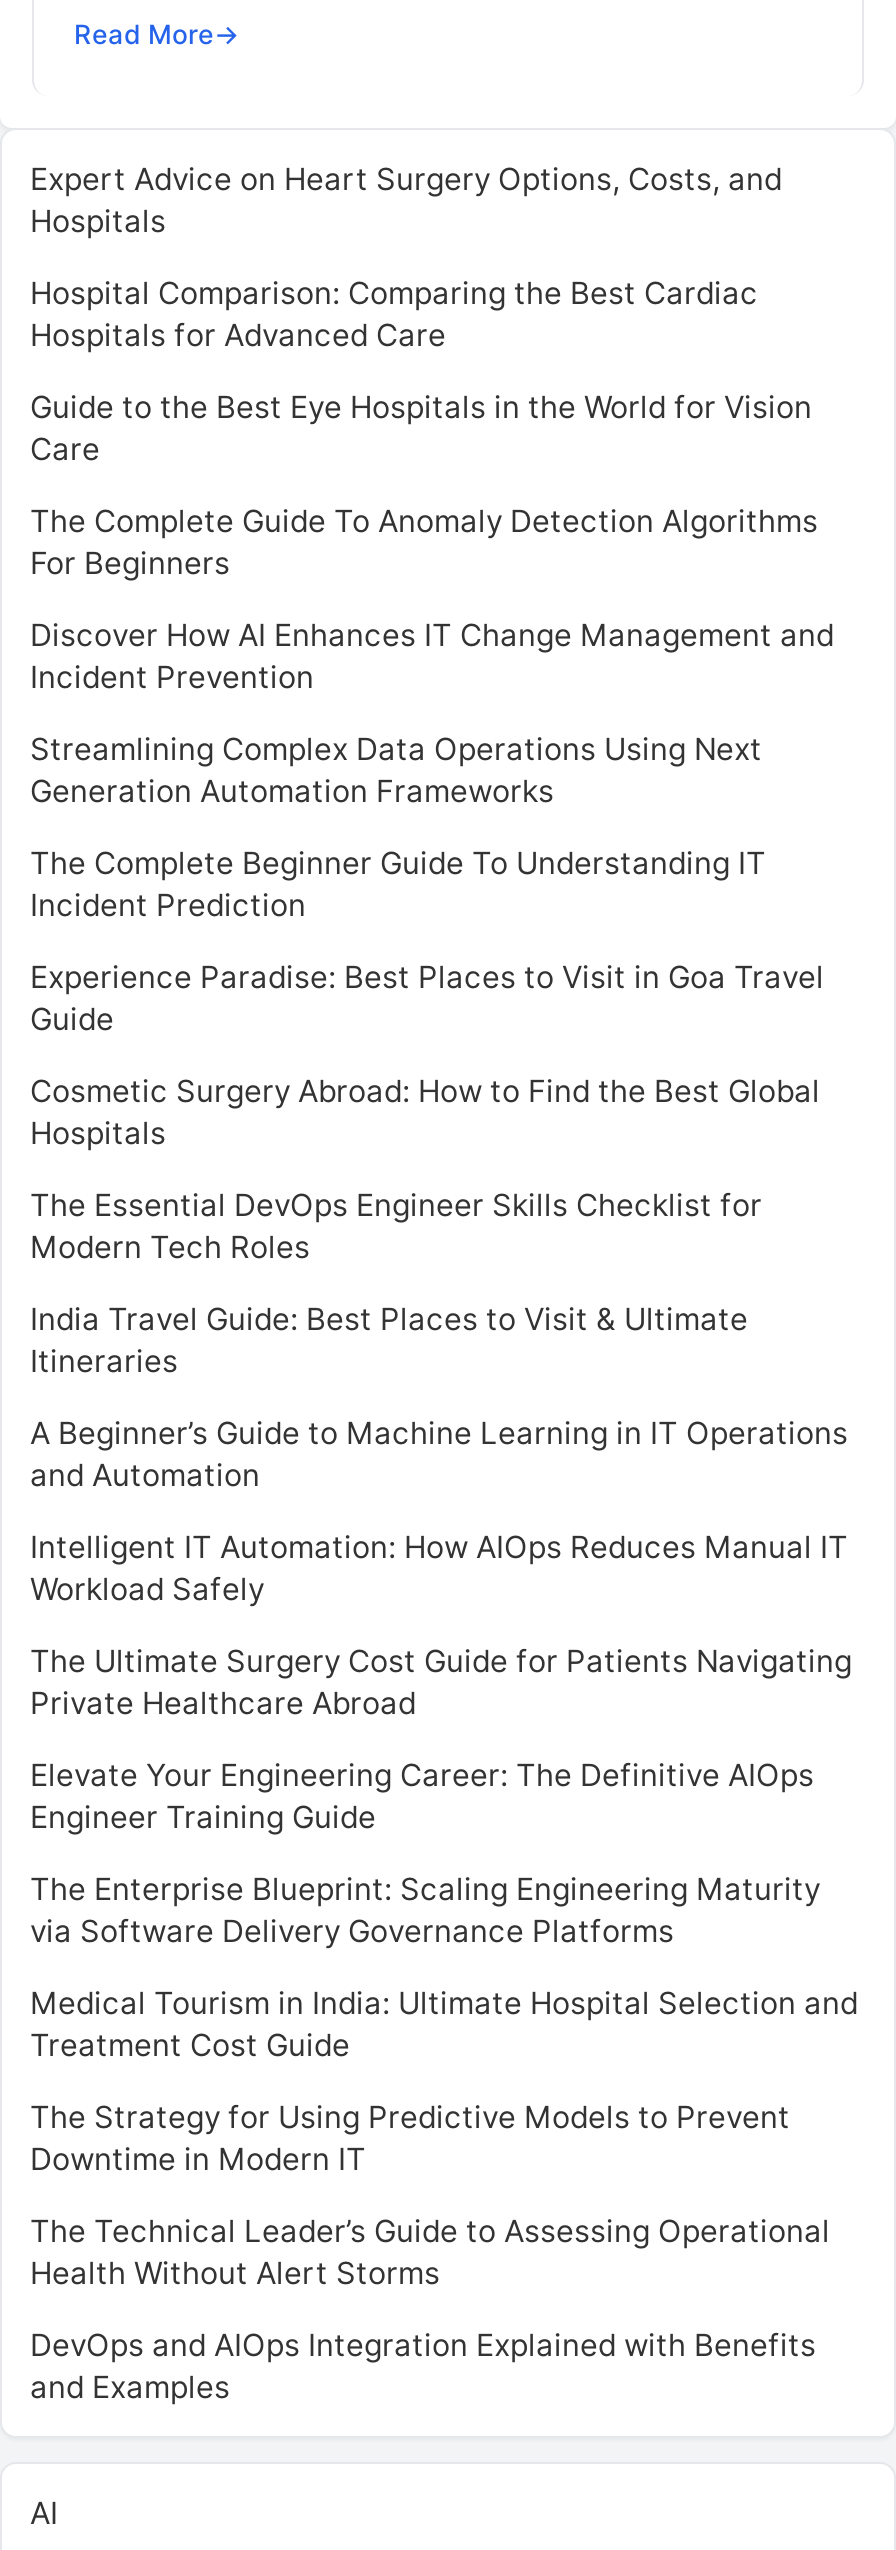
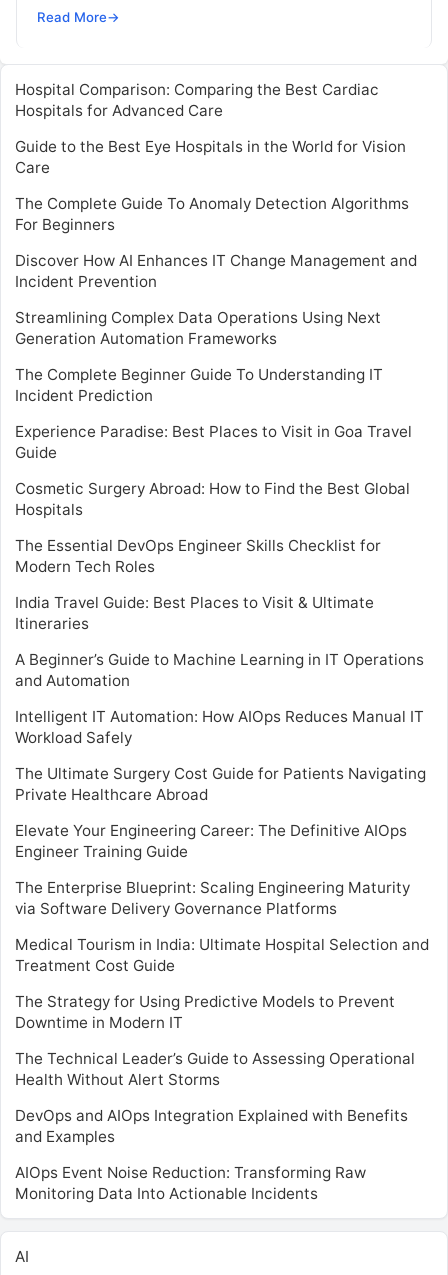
[30,160,782,240] Expert Advice on Heart Surgery Options, Costs, and | Hospitals -> none
moved [30,274,858,2406] -> [15,80,429,1146]: Hospital Comparison: Comparing the Best Cardiac | Hospitals for Advanced Care | Guide to the Best Eye Hospitals in the World for Vision | ... | DevOps and AIOps Integration Explained with Benefits | and Examples
none -> [15,1163,366,1203] AIOps Event Noise Reduction: Transforming Raw | Monitoring Data Into Actionable Incidents

